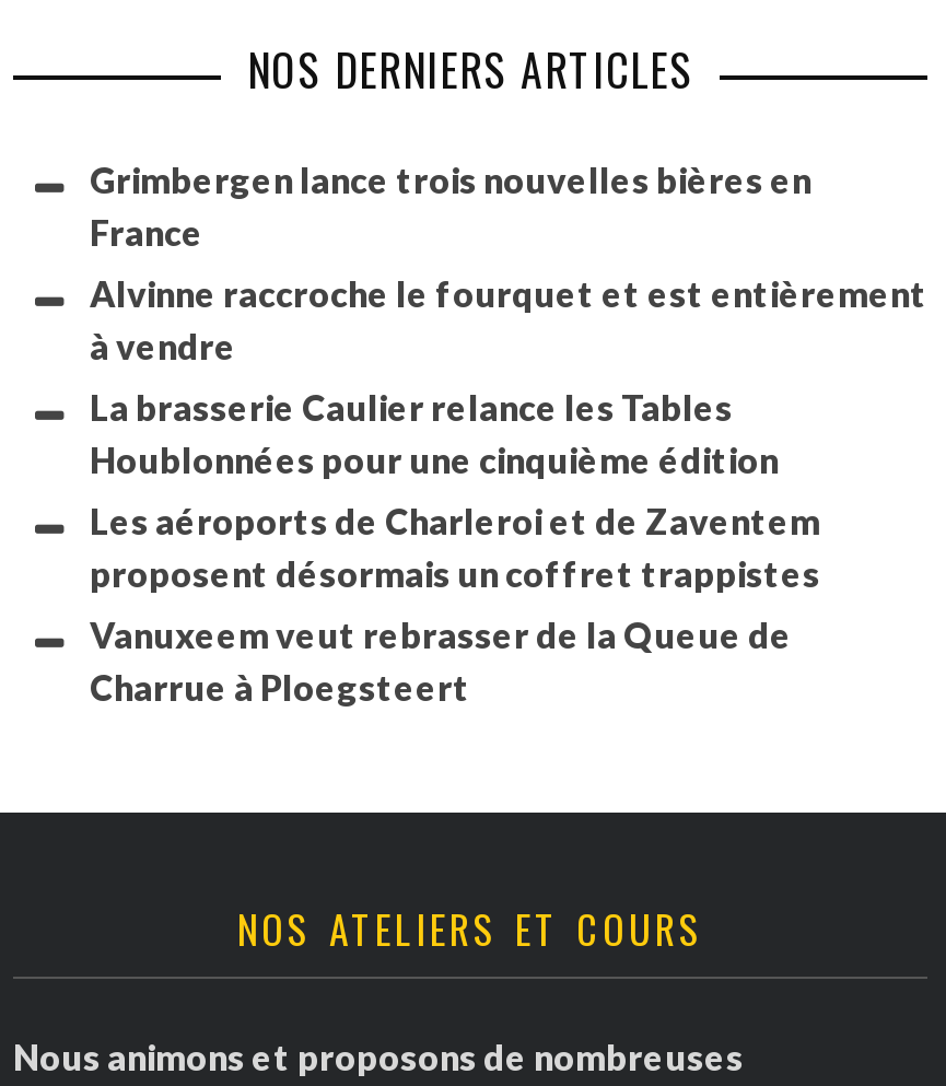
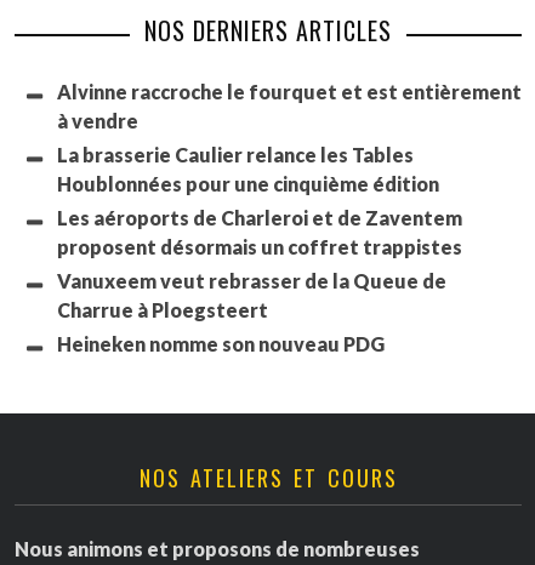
[90,159,811,254] Grimbergen lance trois nouvelles bières en | France -> none
moved [90,273,927,708] -> [57,81,522,322]: Alvinne raccroche le fourquet et est entièrement | à vendre | La brasserie Caulier relance les Tables | Houblonnées pour une cinquième édition | Les aéroports de Charleroi et de Zaventem | proposent désormais un coffret trappistes | Vanuxeem veut rebrasser de la Queue de | Charrue à Ploegsteert
none -> [57,333,385,356] Heineken nomme son nouveau PDG

